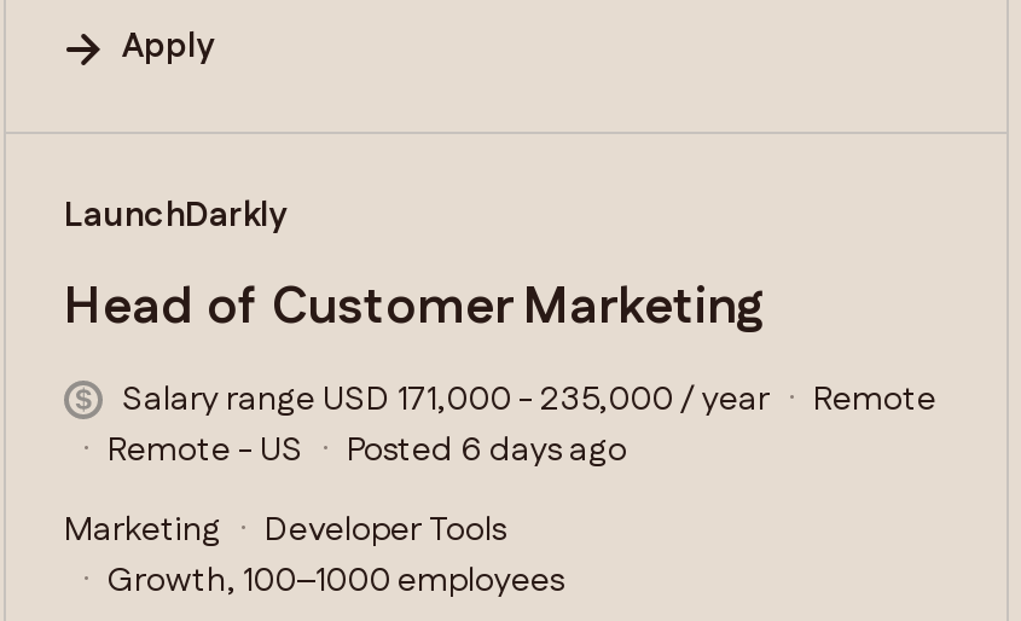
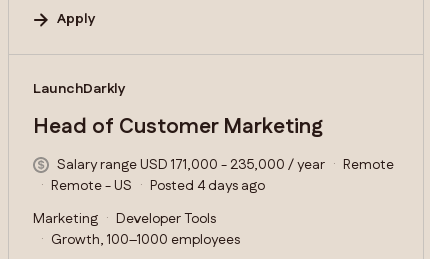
[347,426,627,475] Posted 6 days ago -> [150,176,265,196] Posted 4 days ago

